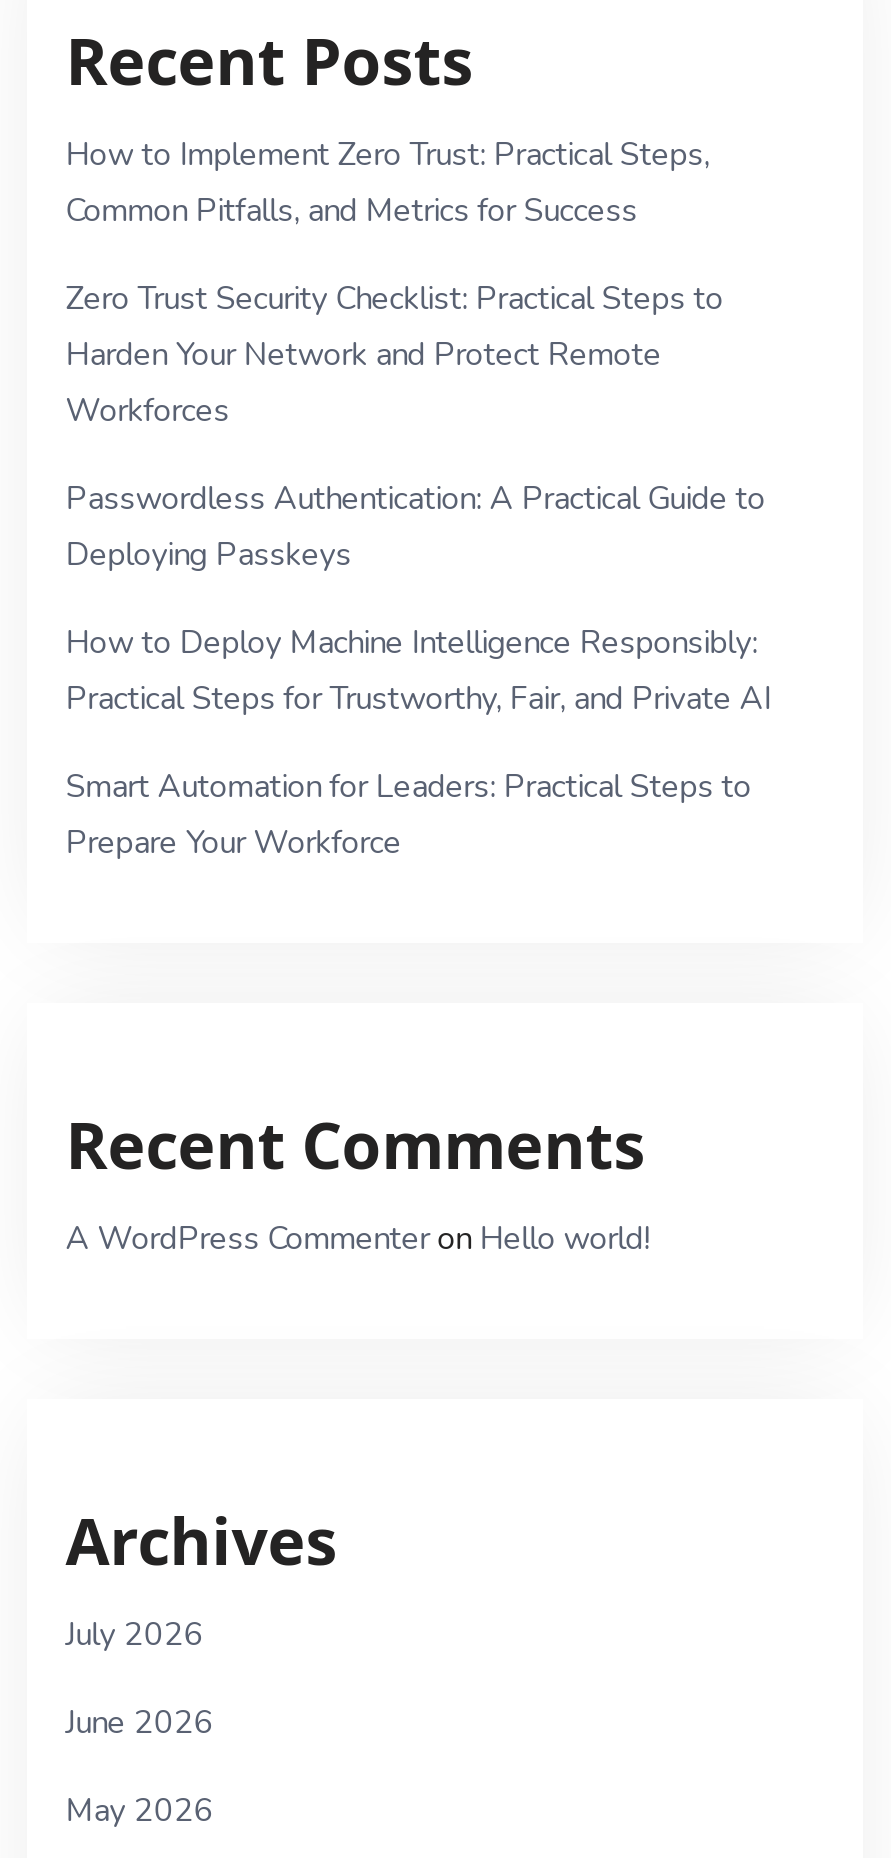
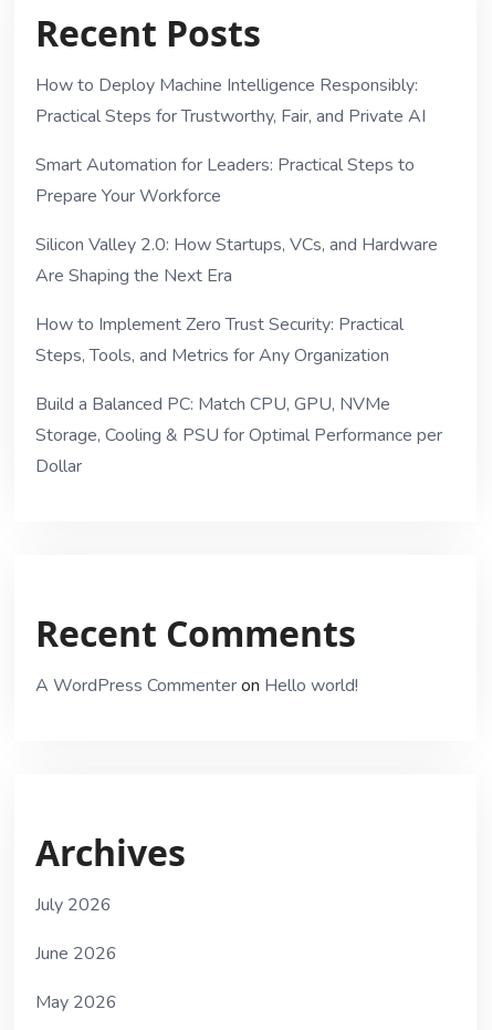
[65,134,765,578] How to Implement Zero Trust: Practical Steps, | Common Pitfalls, and Metrics for Success | Zero Trust Security Checklist: Practical Steps to | Harden Your Network and Protect Remote | Workforces | Passwordless Authentication: A Practical Guide to | Deploying Passkeys -> none
moved [65,622,771,866] -> [36,74,426,209]: How to Deploy Machine Intelligence Responsibly: | Practical Steps for Trustworthy, Fair, and Private AI | Smart Automation for Leaders: Practical Steps to | Prepare Your Workforce
none -> [36,233,442,479] Silicon Valley 2.0: How Startups, VCs, and Hardware | Are Shaping the Next Era | How to Implement Zero Trust Security: Practical | Steps, Tools, and Metrics for Any Organization | Build a Balanced PC: Match CPU, GPU, NVMe | Storage, Cooling & PSU for Optimal Performance per | Dollar

